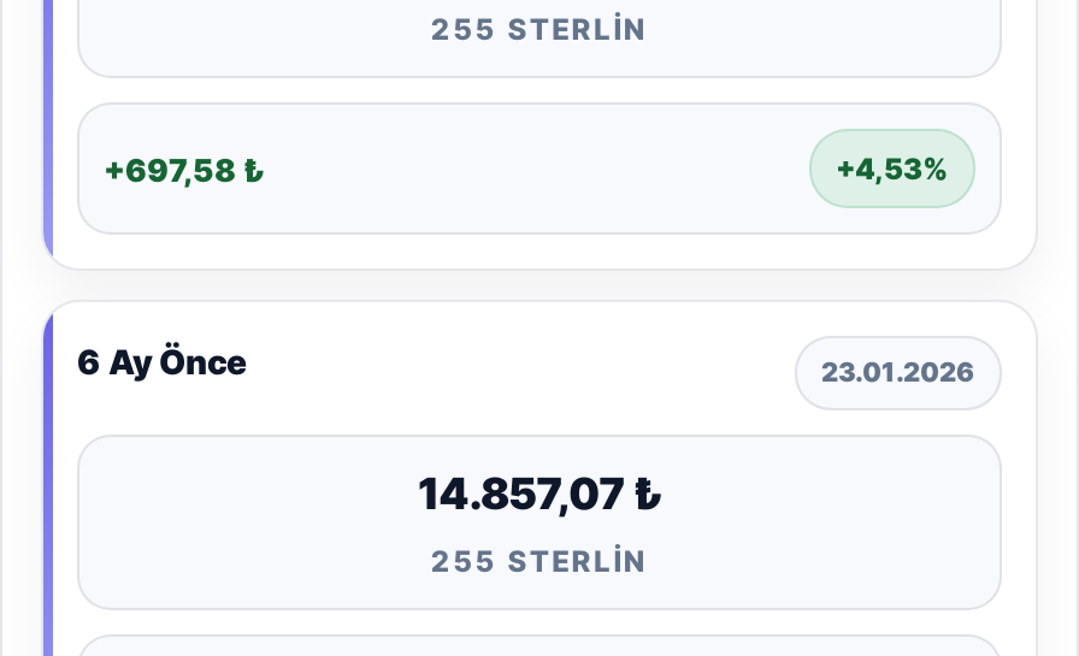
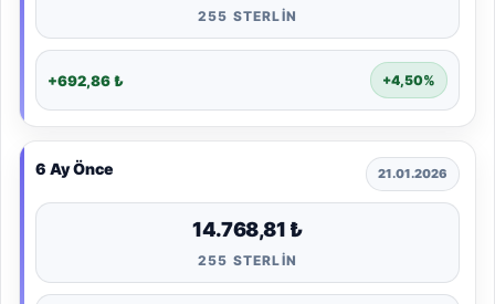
[104,149,265,188] +697,58 ₺ -> [48,71,124,89] +692,86 ₺
[836,150,949,187] +4,53% -> [382,72,435,88] +4,50%
[821,355,975,389] 23.01.2026 -> [378,166,447,181] 21.01.2026
[418,468,661,519] 14.857,07 ₺ -> [192,218,303,241] 14.768,81 ₺

